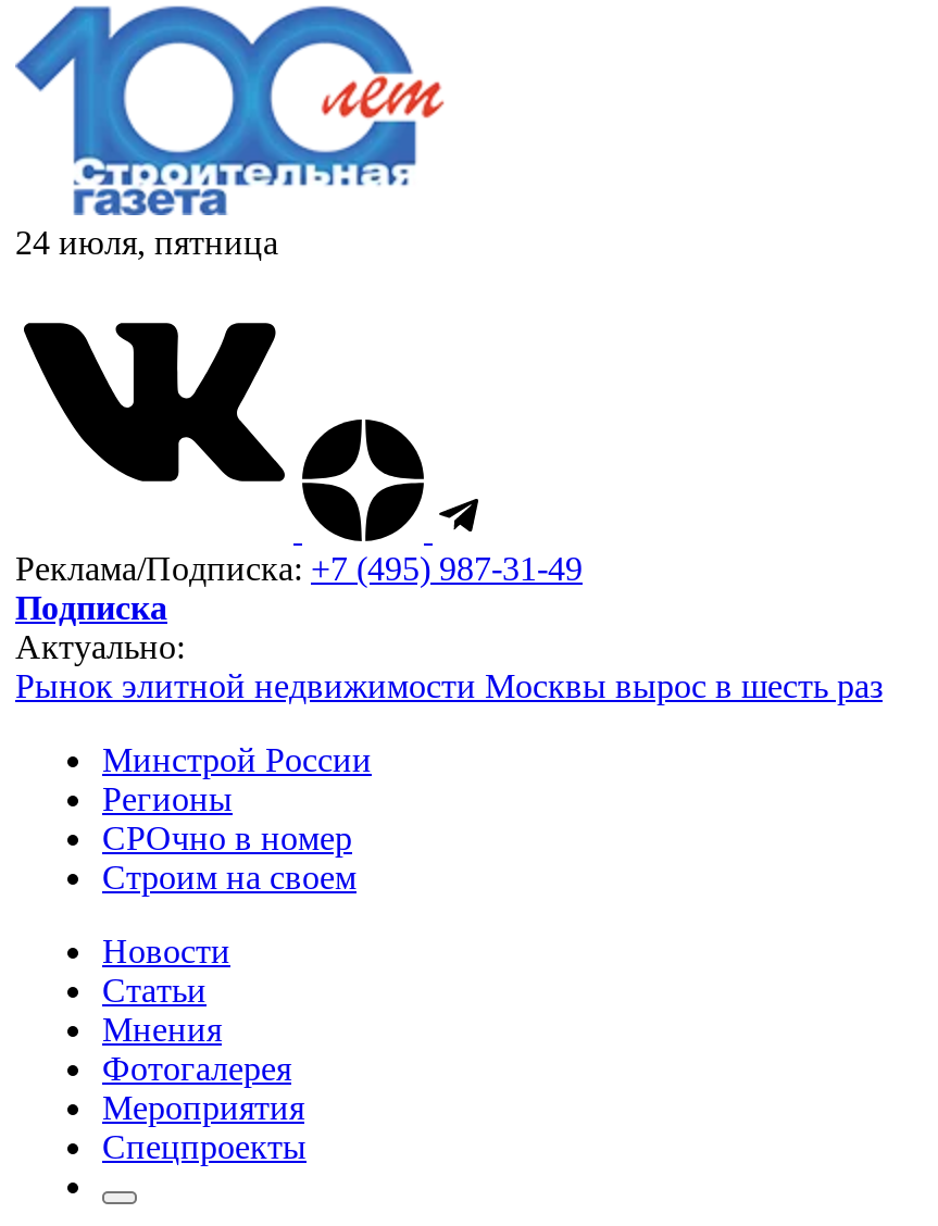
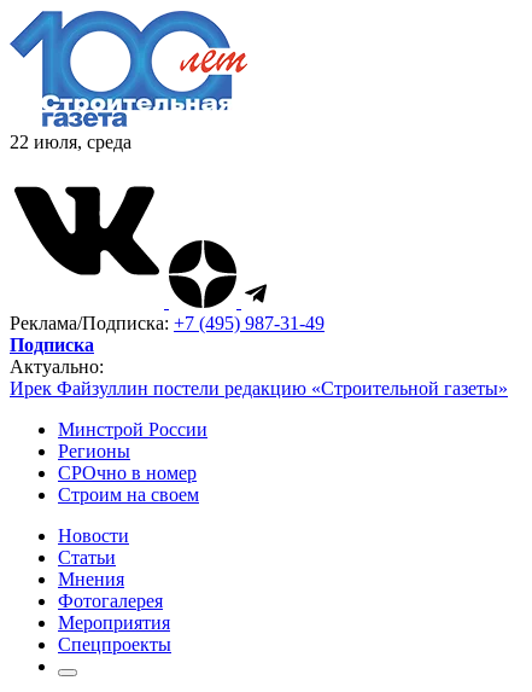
[15,224,278,261] 24 июля, пятница -> [10,132,131,152] 22 июля, среда
[15,667,883,704] Рынок элитной недвижимости Москвы вырос в шесть раз -> [10,378,508,399] Ирек Файзуллин постели редакцию «Строительной газеты»

